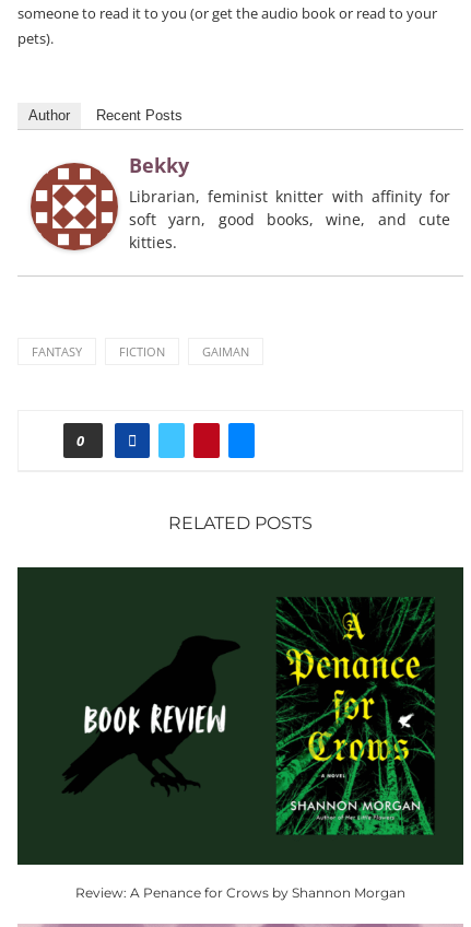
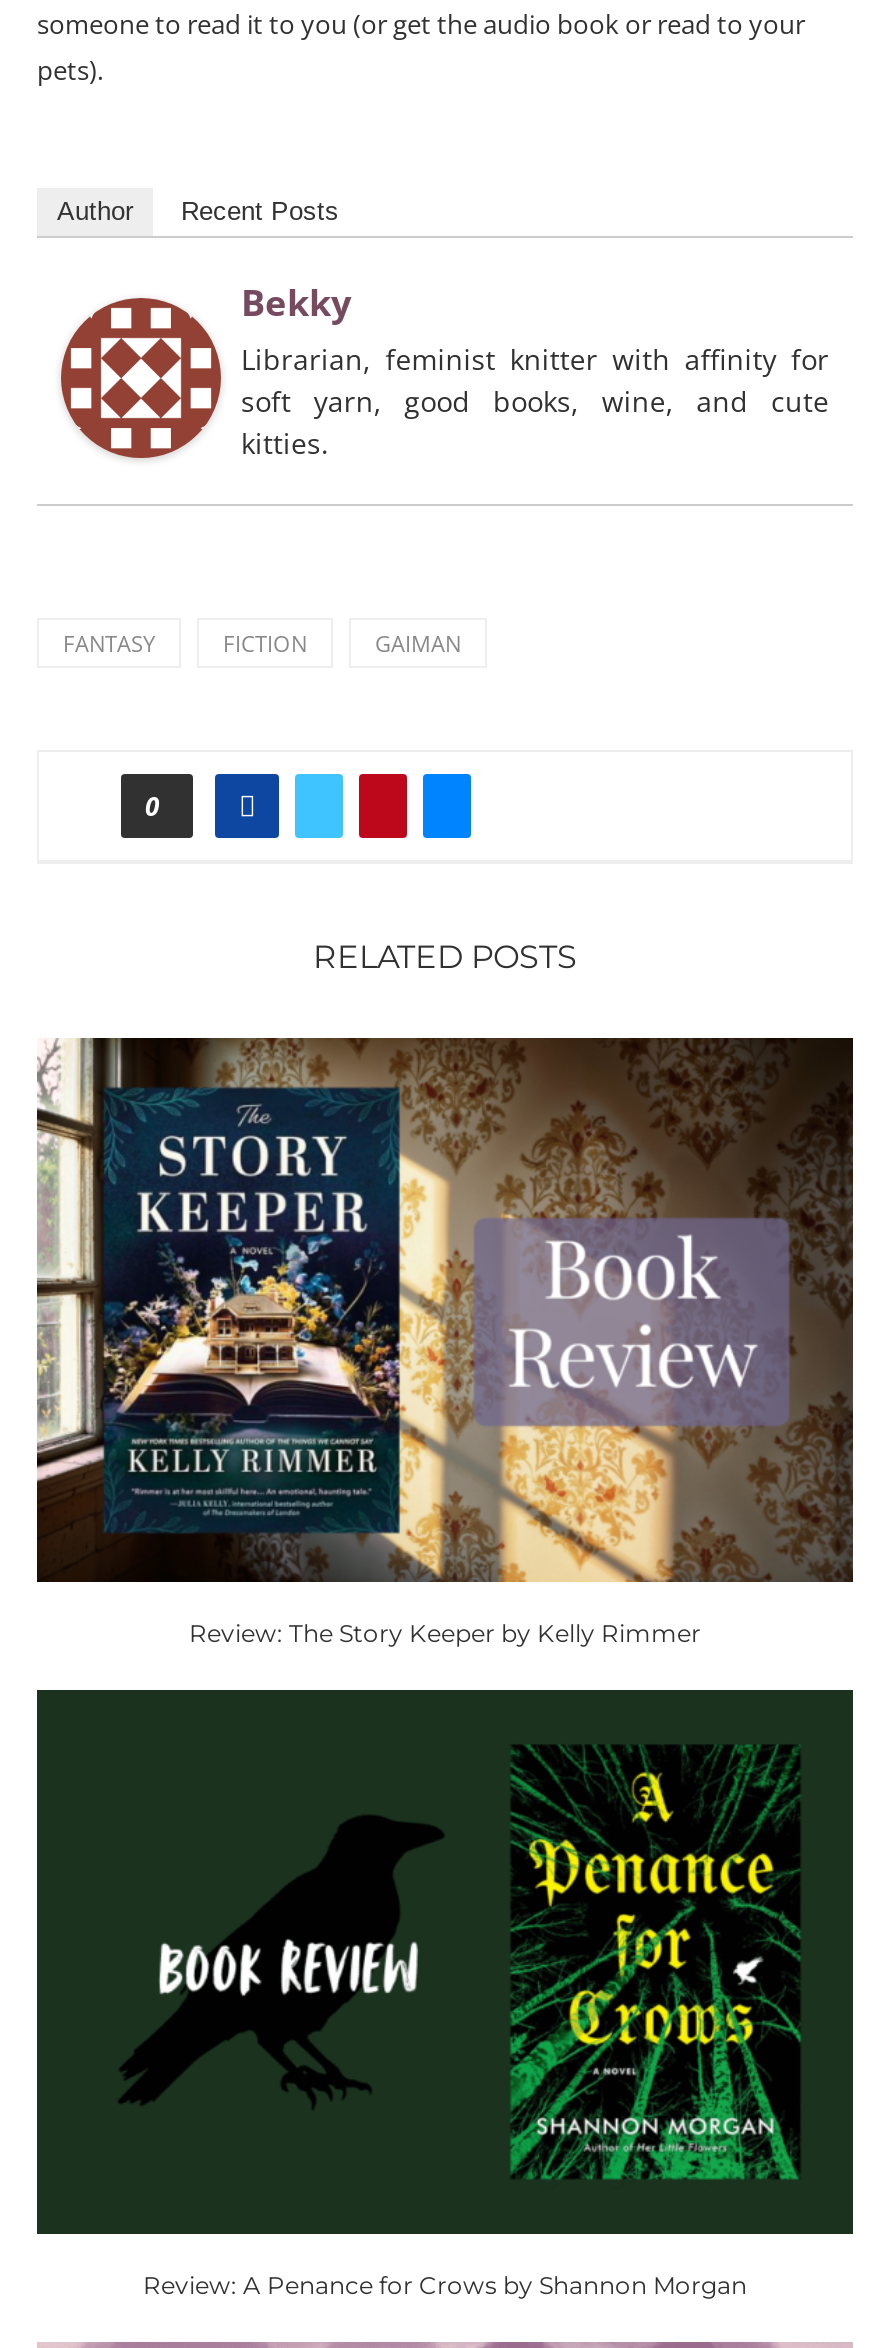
none -> [35,1038,853,1648] [image] | Review: The Story Keeper by Kelly Rimmer

